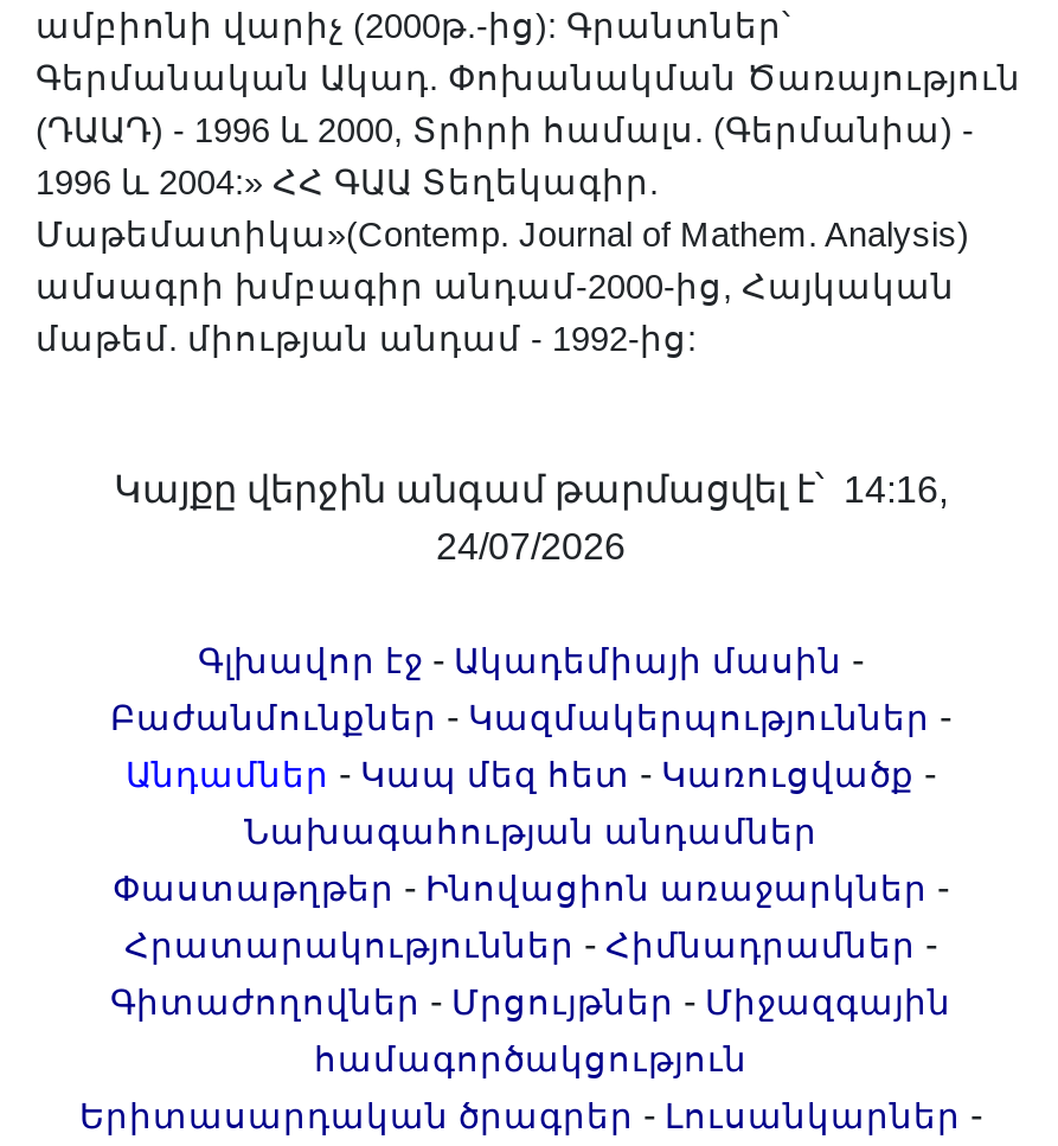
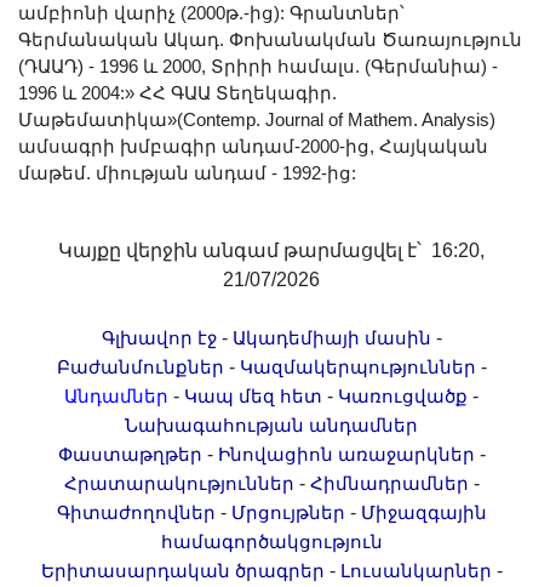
[114,469,948,510] Կայքը վերջին անգամ թարմացվել է՝ 14:16, -> [58,240,485,261] Կայքը վերջին անգամ թարմացվել է՝ 16:20,
[436,526,626,566] 24/07/2026 -> [223,269,320,290] 21/07/2026

